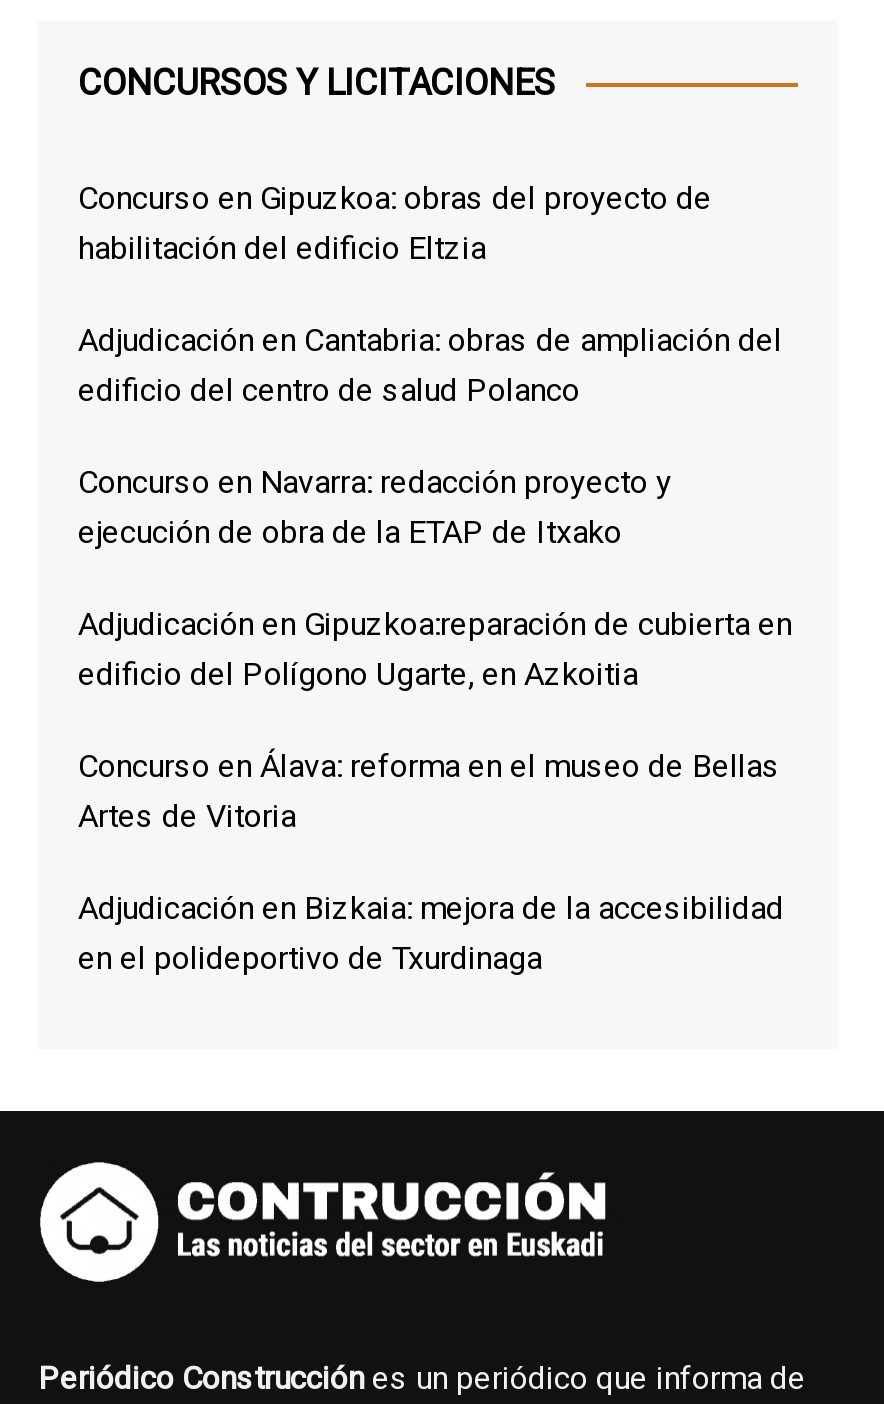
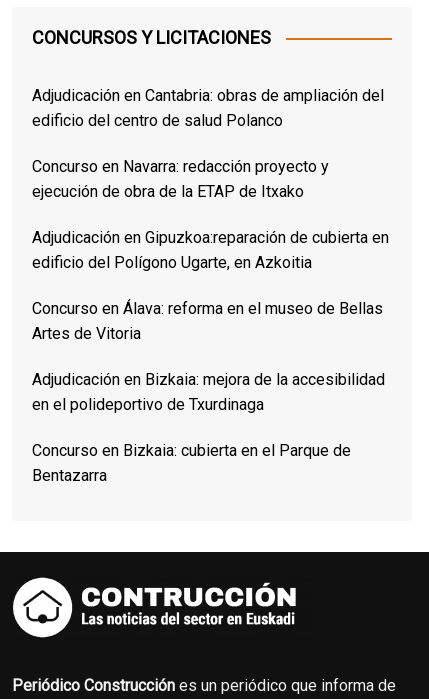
[78,180,712,268] Concurso en Gipuzkoa: obras del proyecto de | habilitación del edificio Eltzia -> none
moved [78,322,792,978] -> [32,86,389,414]: Adjudicación en Cantabria: obras de ampliación del | edificio del centro de salud Polanco | Concurso en Navarra: redacción proyecto y | ... | Adjudicación en Bizkaia: mejora de la accesibilidad | en el polideportivo de Txurdinaga
none -> [32,441,351,485] Concurso en Bizkaia: cubierta en el Parque de | Bentazarra

